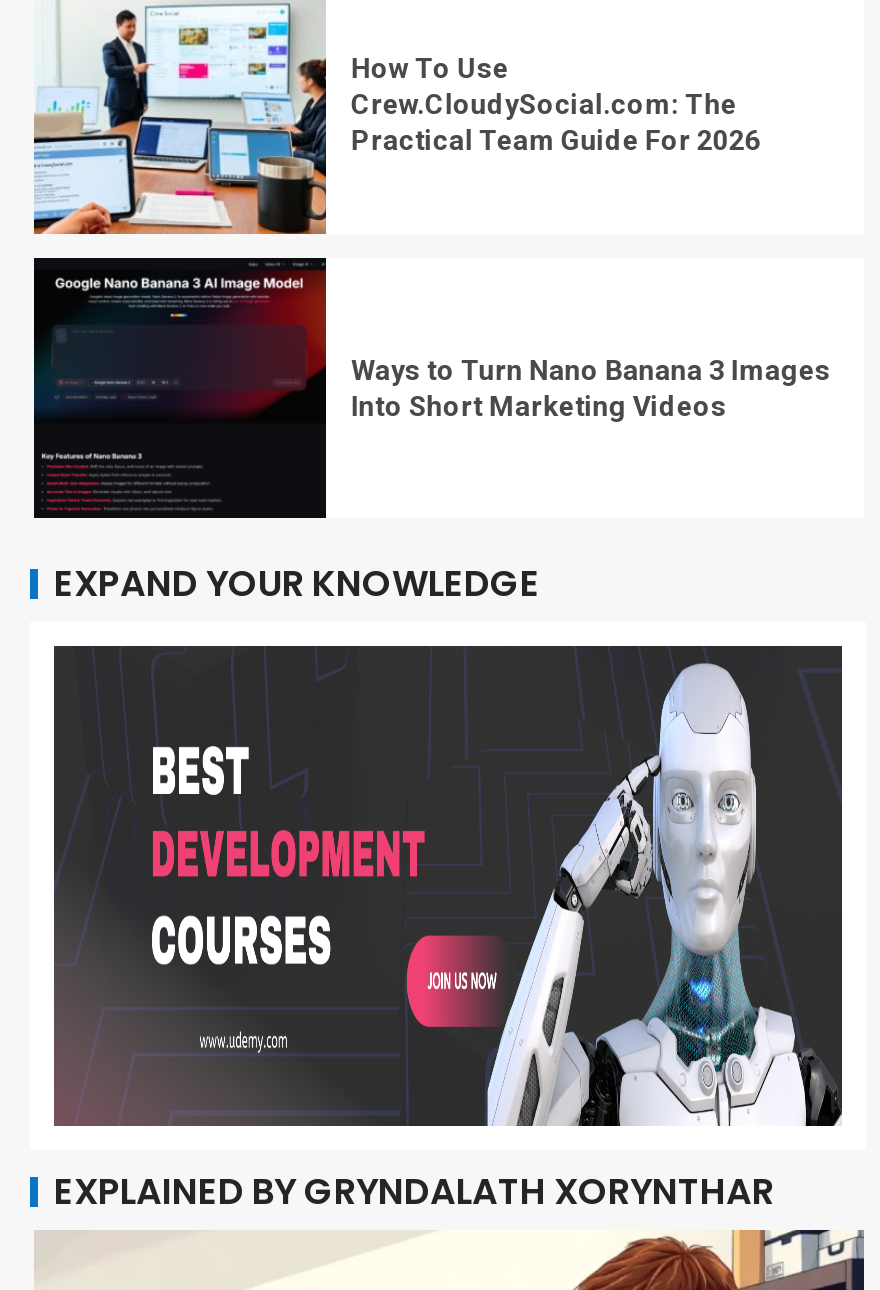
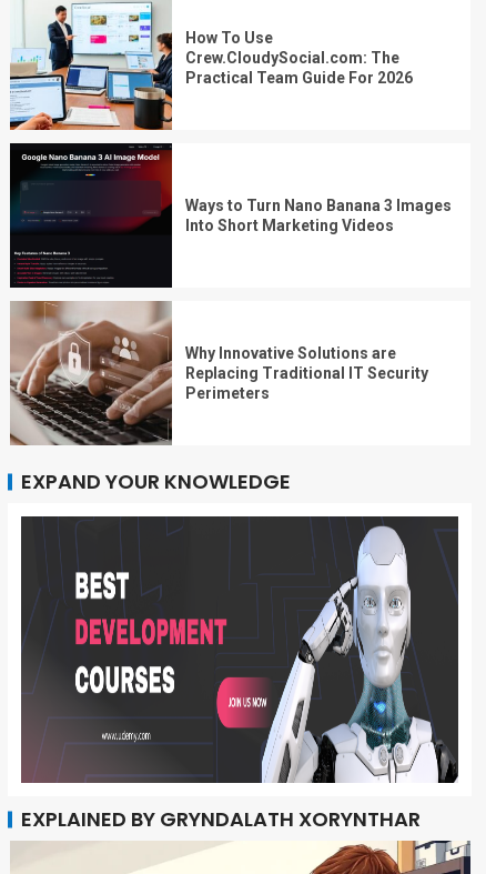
none -> [9,300,429,446] [image] | Why Innovative Solutions are | Replacing Traditional IT Security | Perimeters

